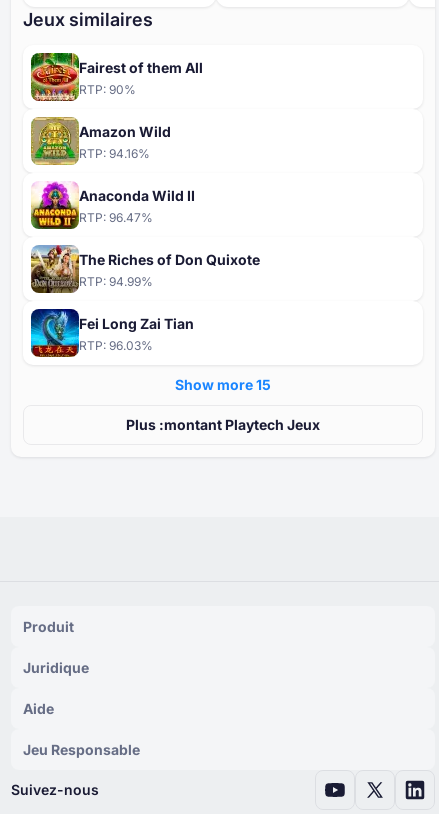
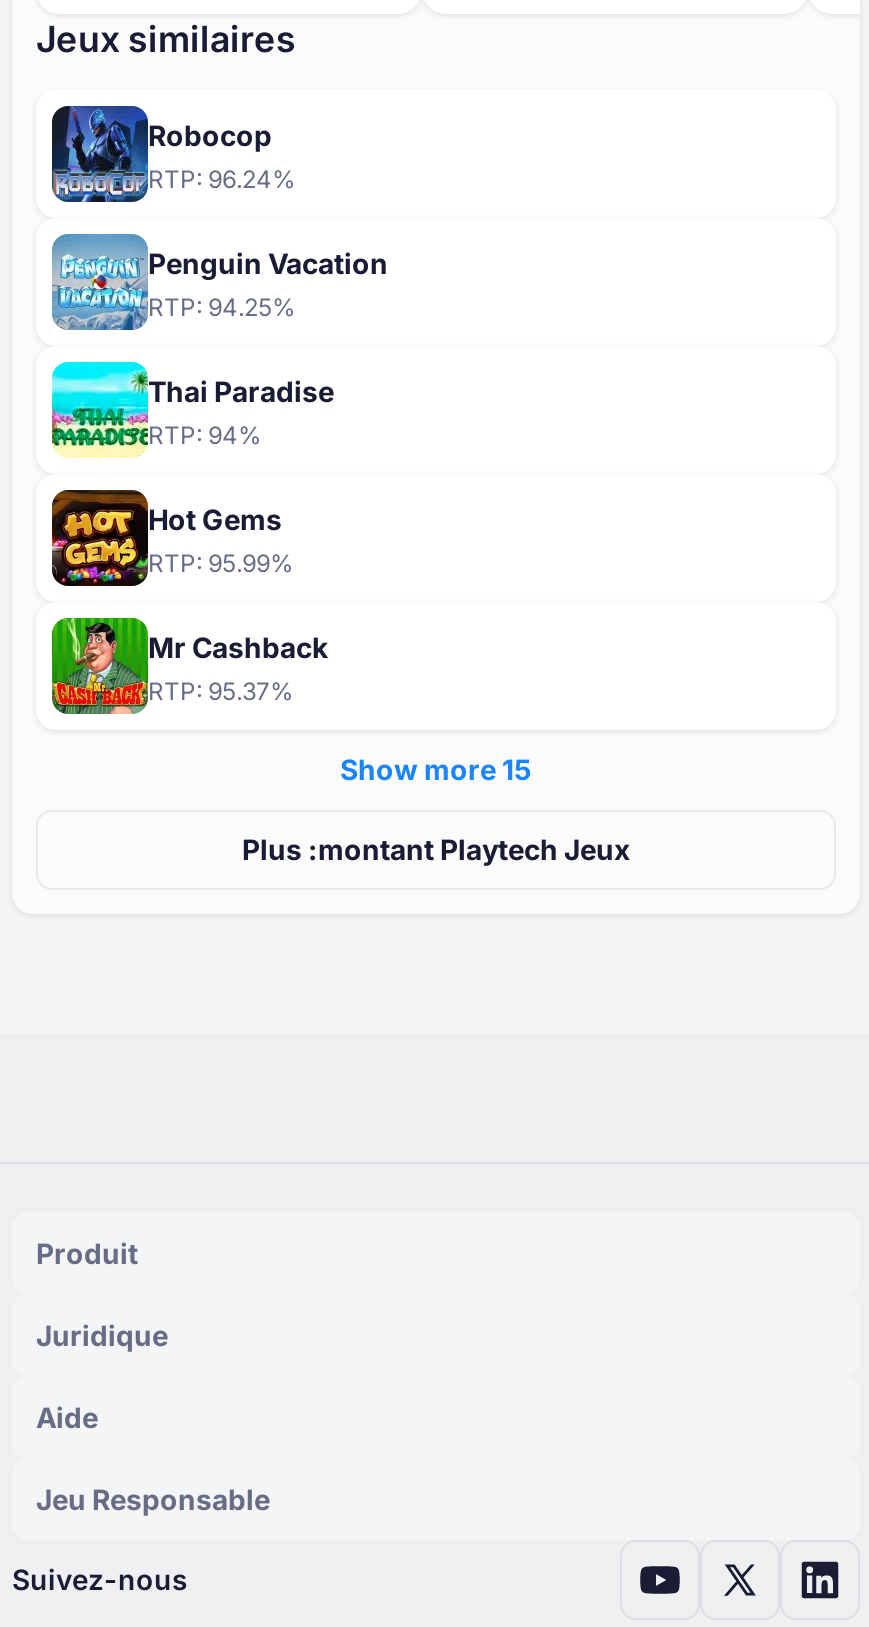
[30,52,203,102] [image] | Fairest of them All | RTP: 90% -> [50,104,296,204] [image] | Robocop | RTP: 96.24%
[30,116,171,166] [image] | Amazon Wild | RTP: 94.16% -> [50,232,388,332] [image] | Penguin Vacation | RTP: 94.25%
[30,181,195,230] [image] | Anaconda Wild II | RTP: 96.47% -> [50,360,334,458] [image] | Thai Paradise | RTP: 94%
[30,244,260,294] [image] | The Riches of Don Quixote | RTP: 94.99% -> [50,488,294,588] [image] | Hot Gems | RTP: 95.99%
[30,308,194,358] [image] | Fei Long Zai Tian | RTP: 96.03% -> [50,616,328,716] [image] | Mr Cashback | RTP: 95.37%

